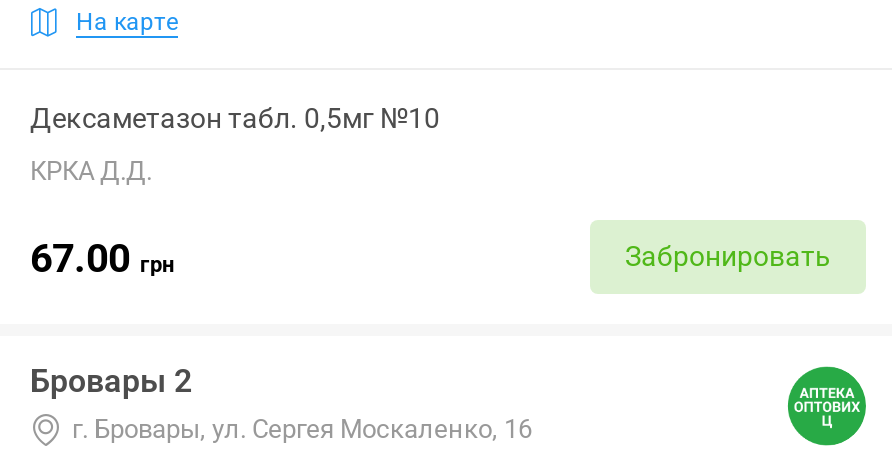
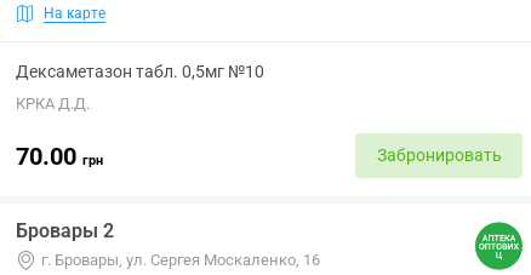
[30,233,174,281] 67.00 грн -> [16,141,103,170] 70.00 грн

